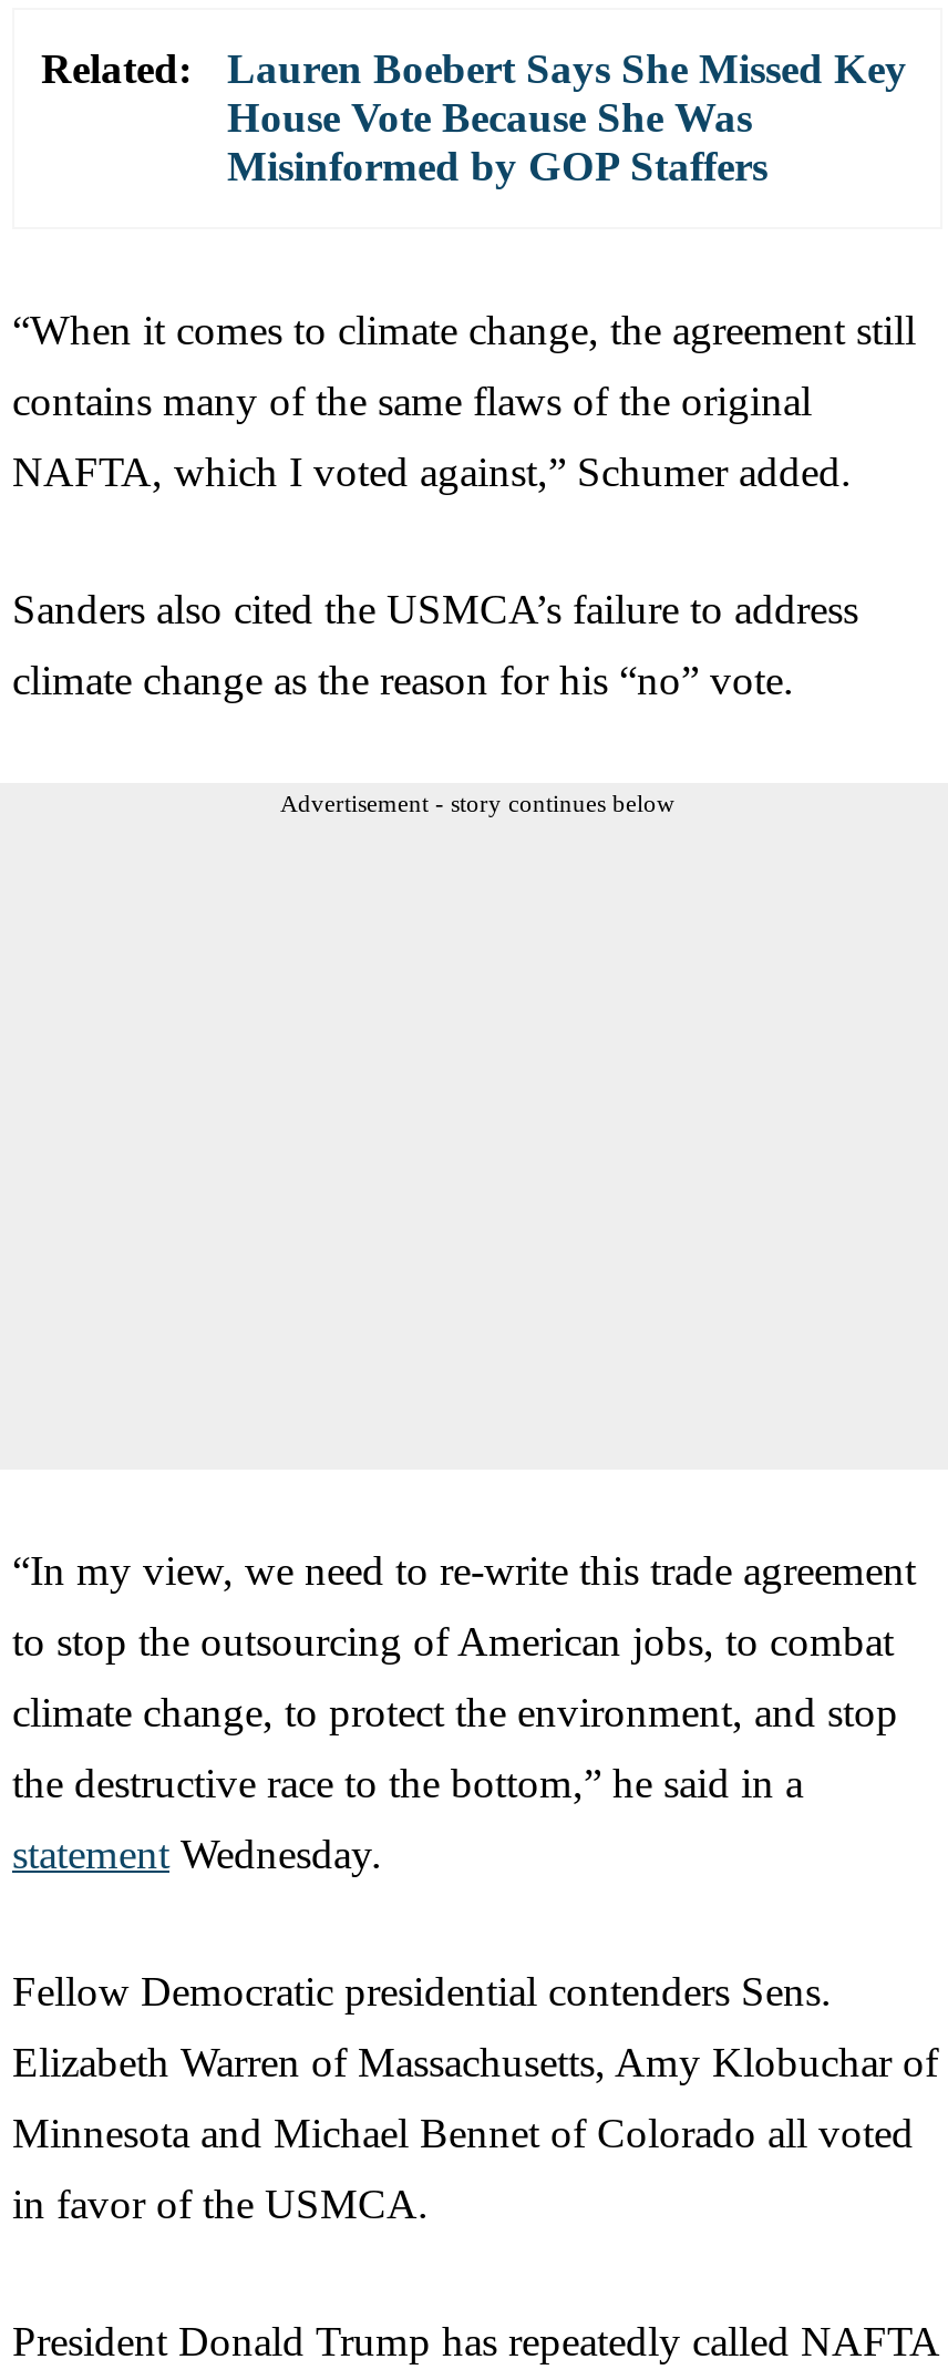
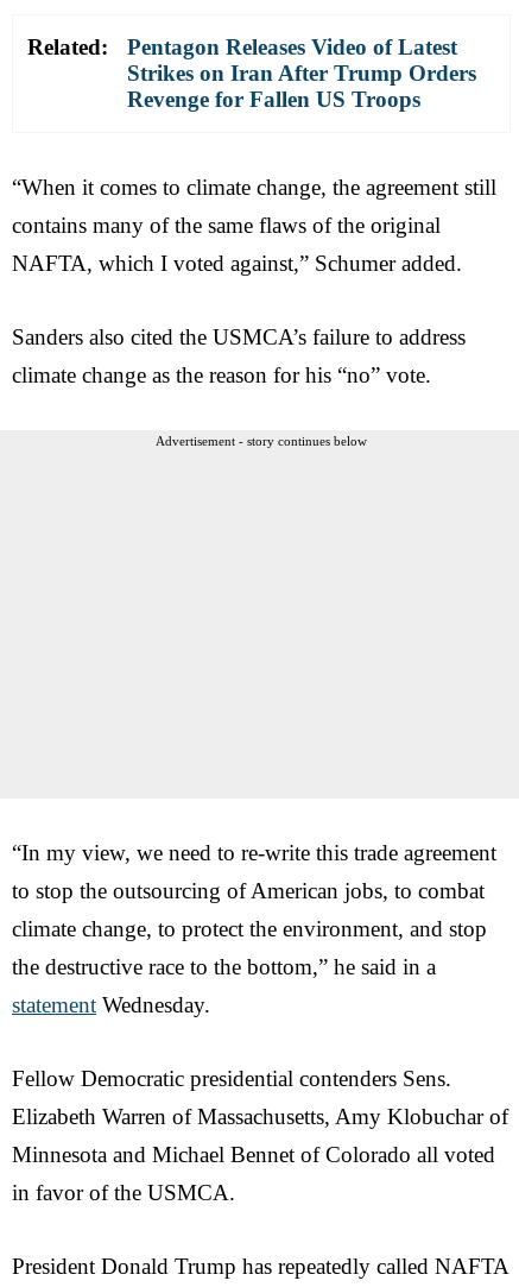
[227,45,907,188] Lauren Boebert Says She Missed Key | House Vote Because She Was | Misinformed by GOP Staffers -> [127,34,476,111] Pentagon Releases Video of Latest | Strikes on Iran After Trump Orders | Revenge for Fallen US Troops

